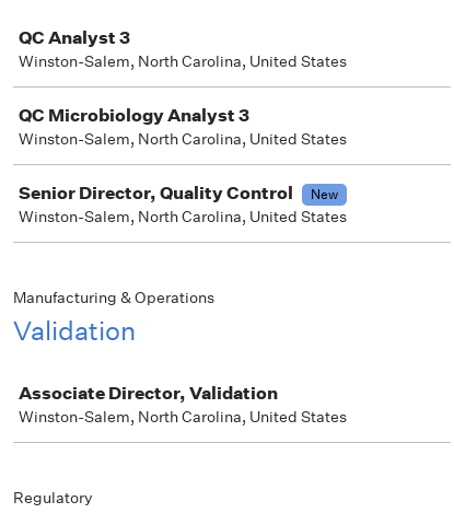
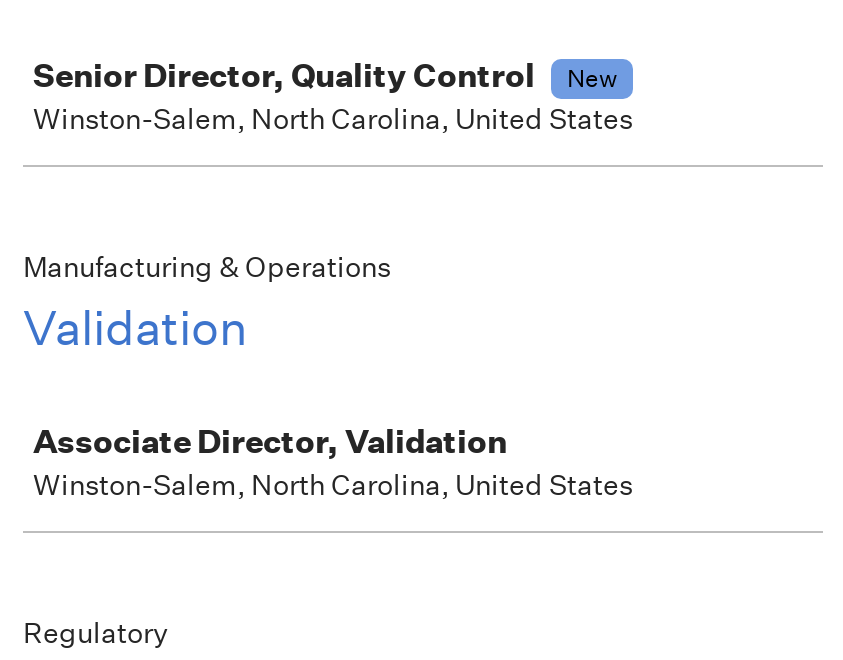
[19,27,347,149] QC Analyst 3 | Winston-Salem, North Carolina, United States | QC Microbiology Analyst 3 | Winston-Salem, North Carolina, United States -> none

